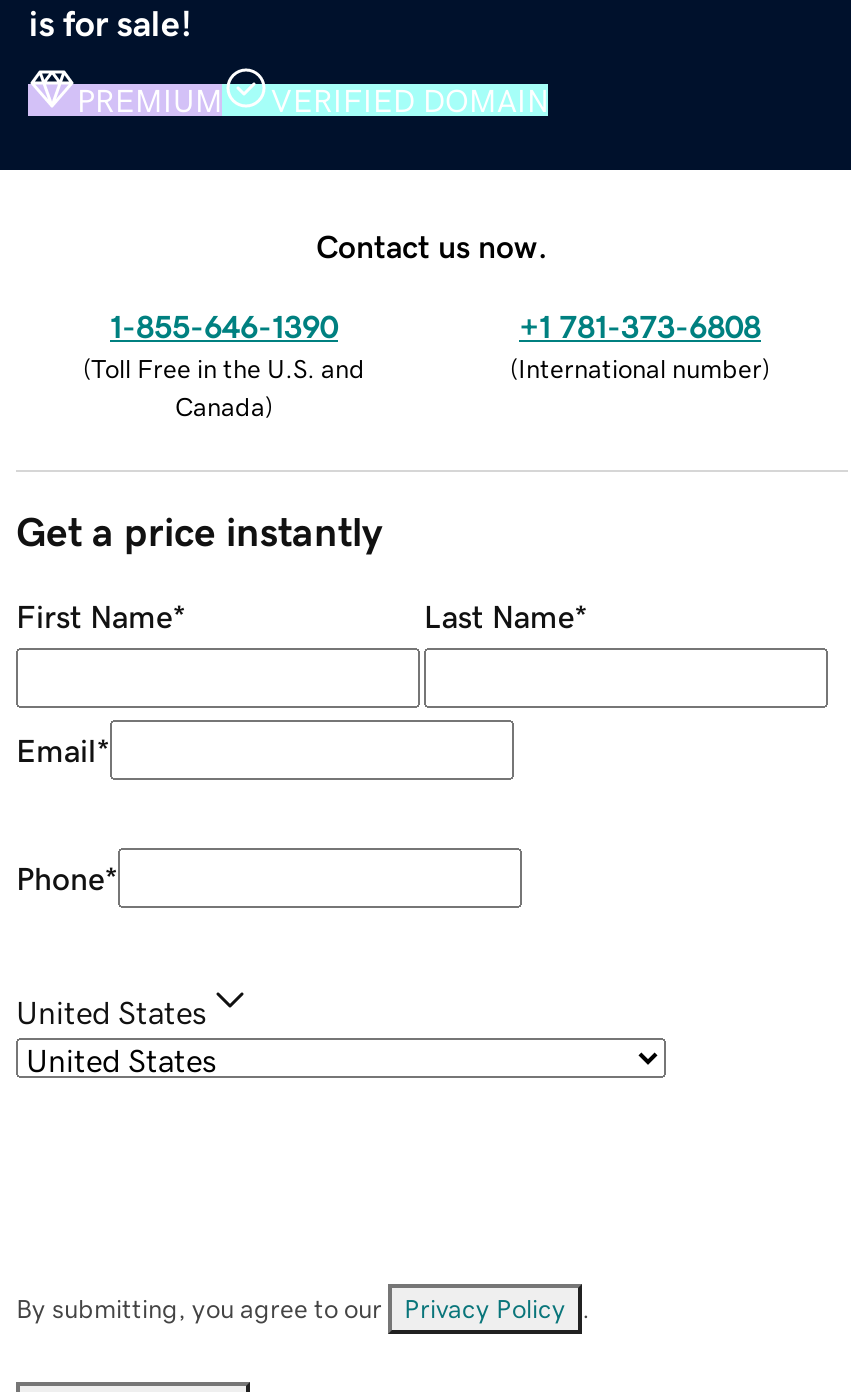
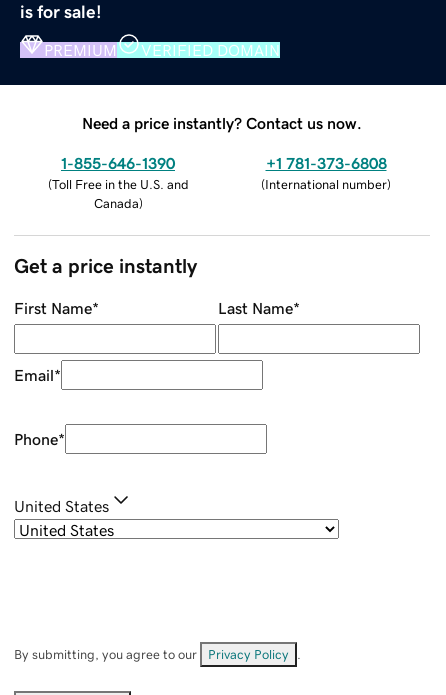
[316,229,548,261] Contact us now. -> [82,115,362,131] Need a price instantly? Contact us now.

